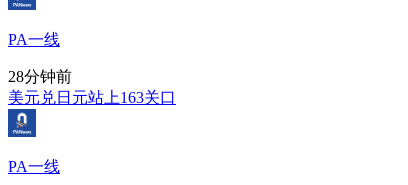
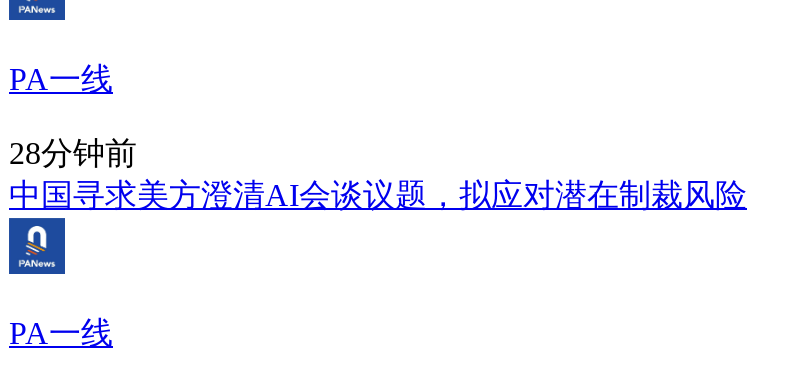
[8,89,176,106] 美元兑日元站上163关口 -> [9,178,747,212] 中国寻求美方澄清AI会谈议题，拟应对潜在制裁风险

